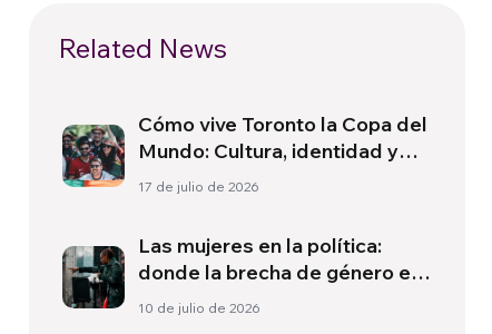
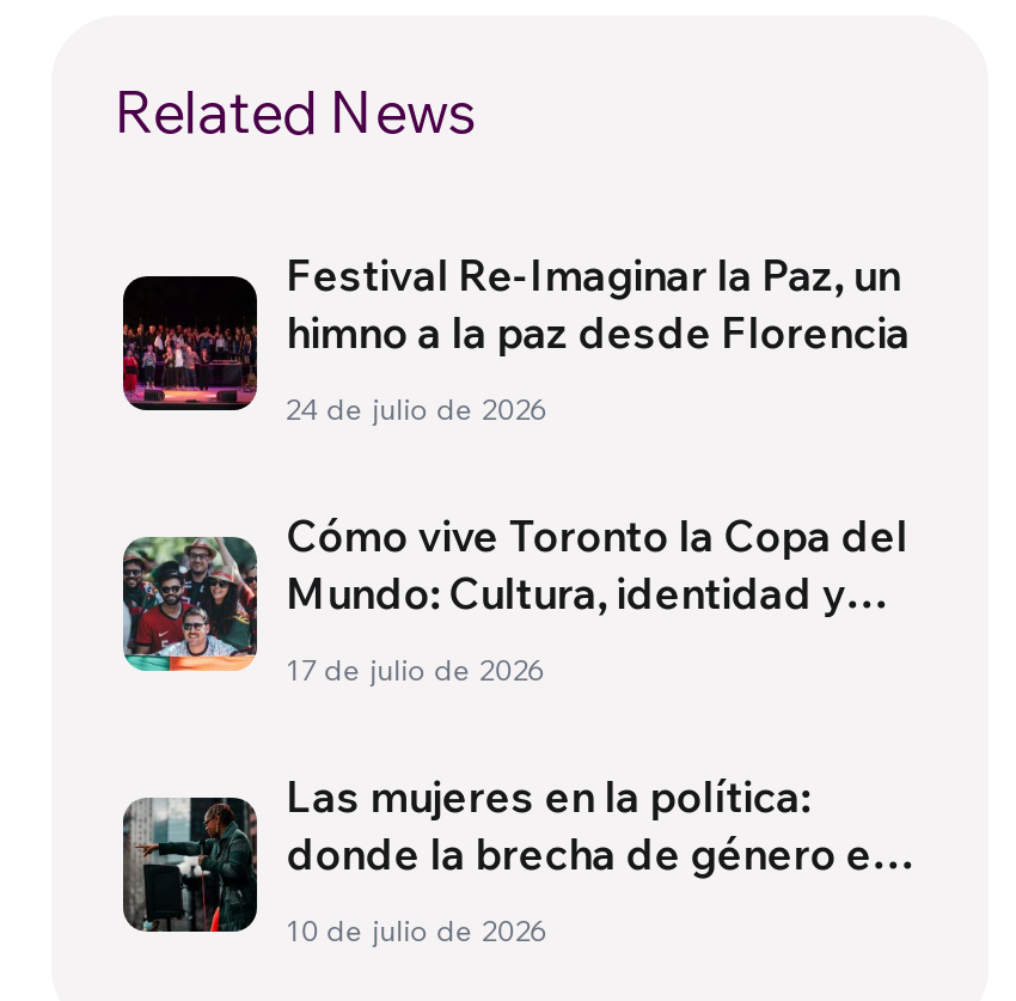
none -> [121,246,910,426] [image] | Festival Re-Imaginar la Paz, un | himno a la paz desde Florencia | 24 de julio de 2026

